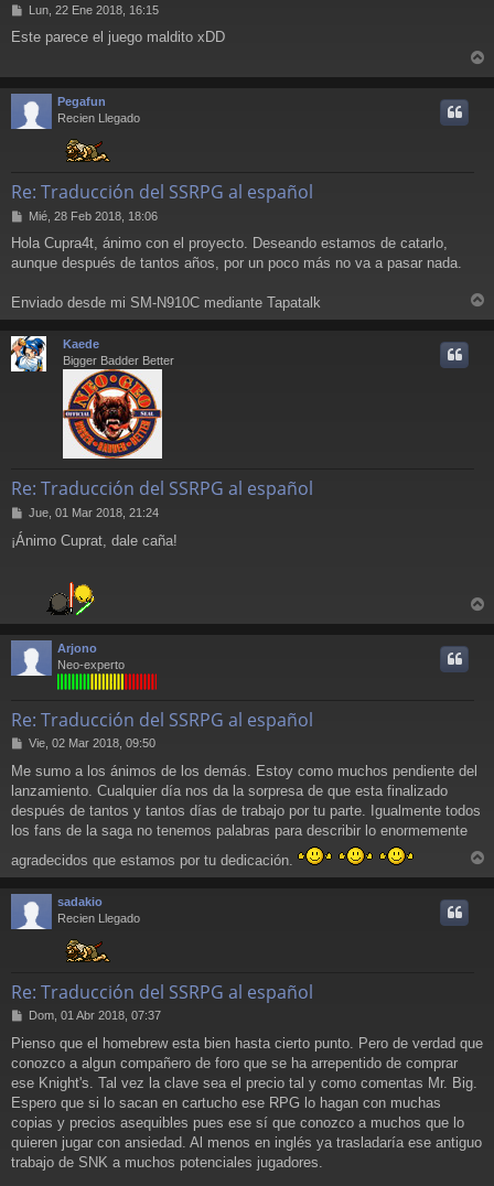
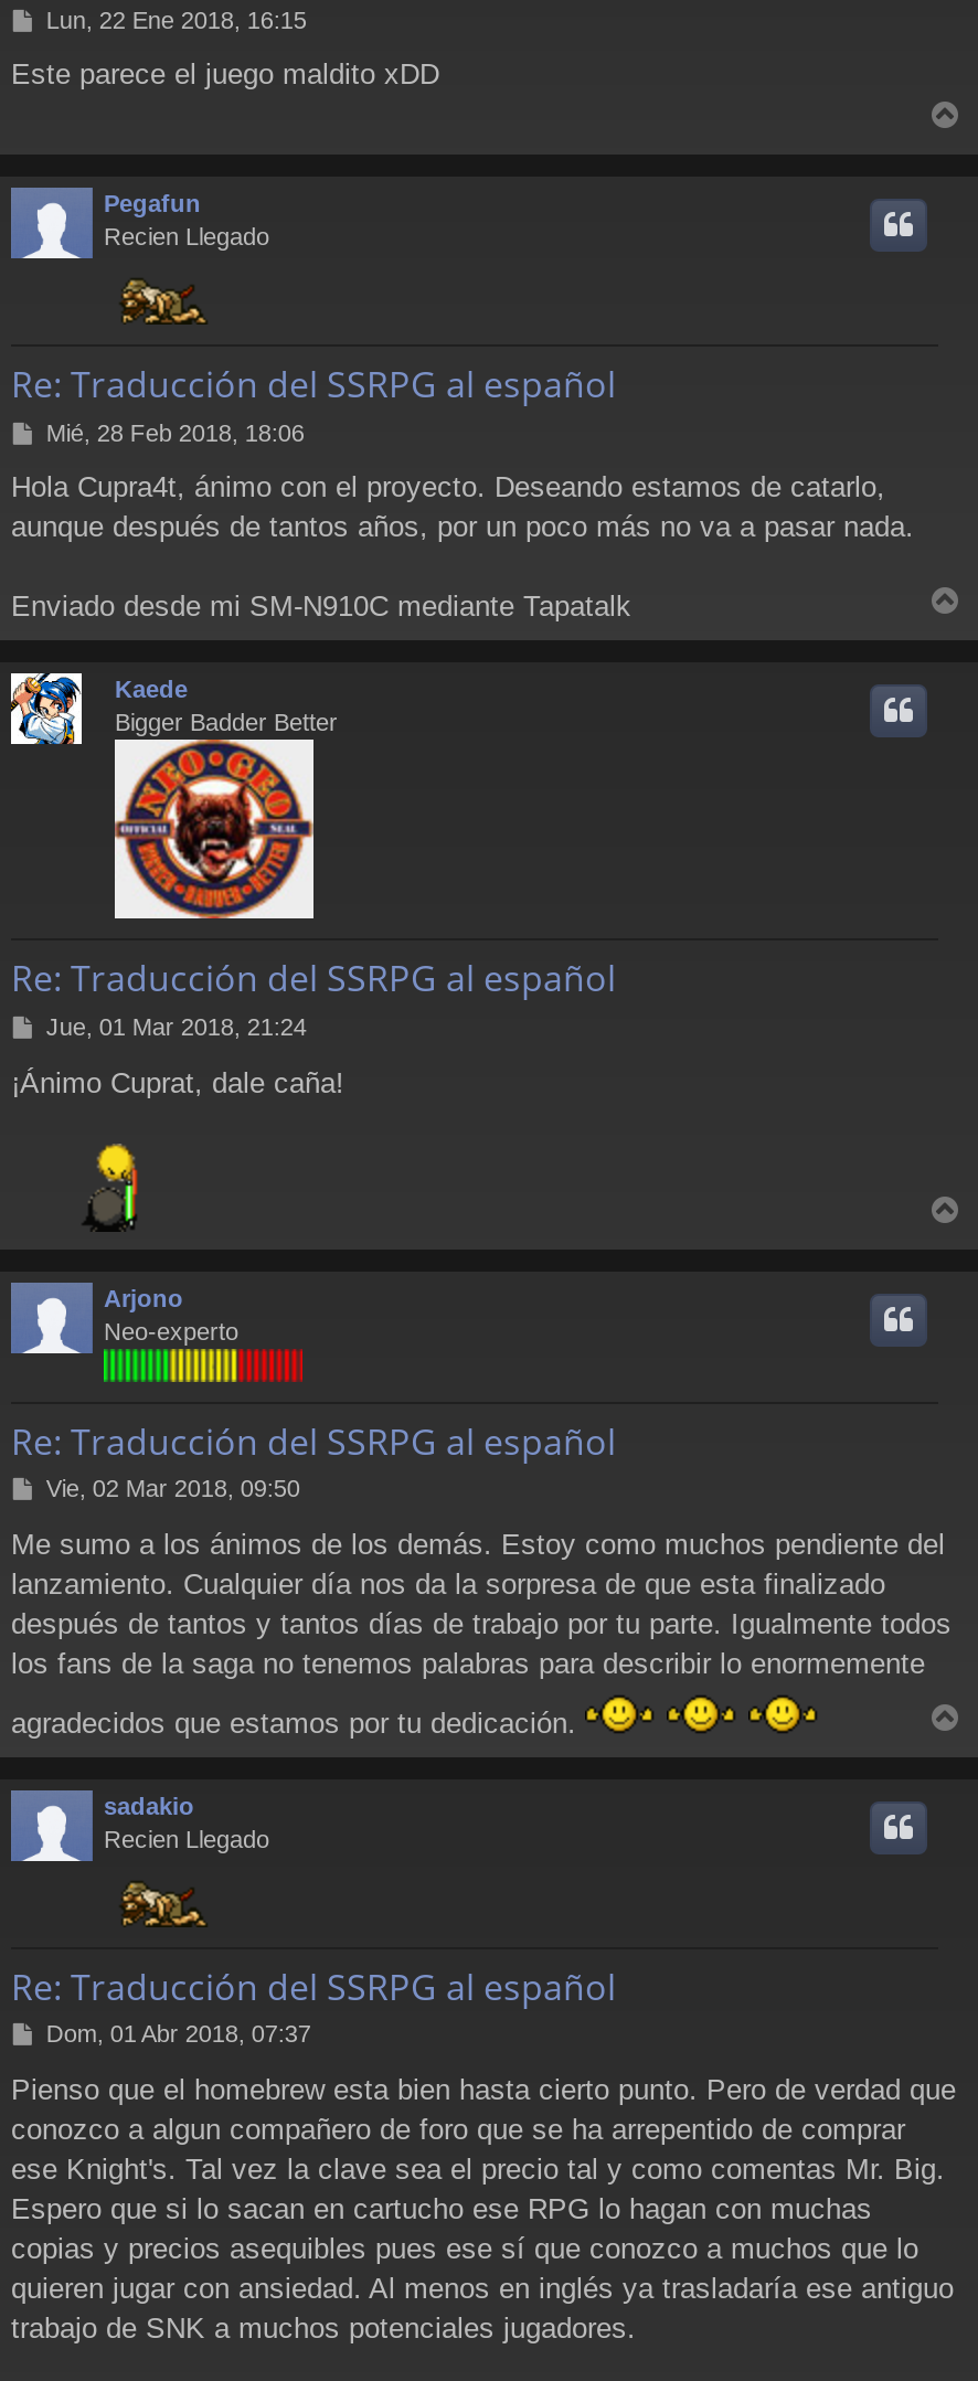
[54,572,95,616] [image] -> [95,1141,177,1230] [image]

